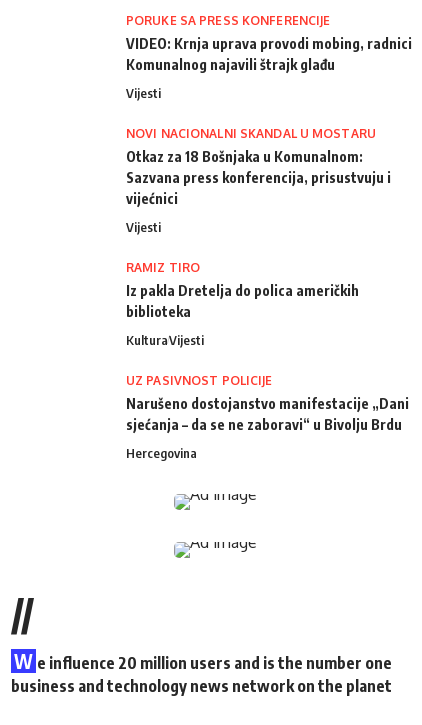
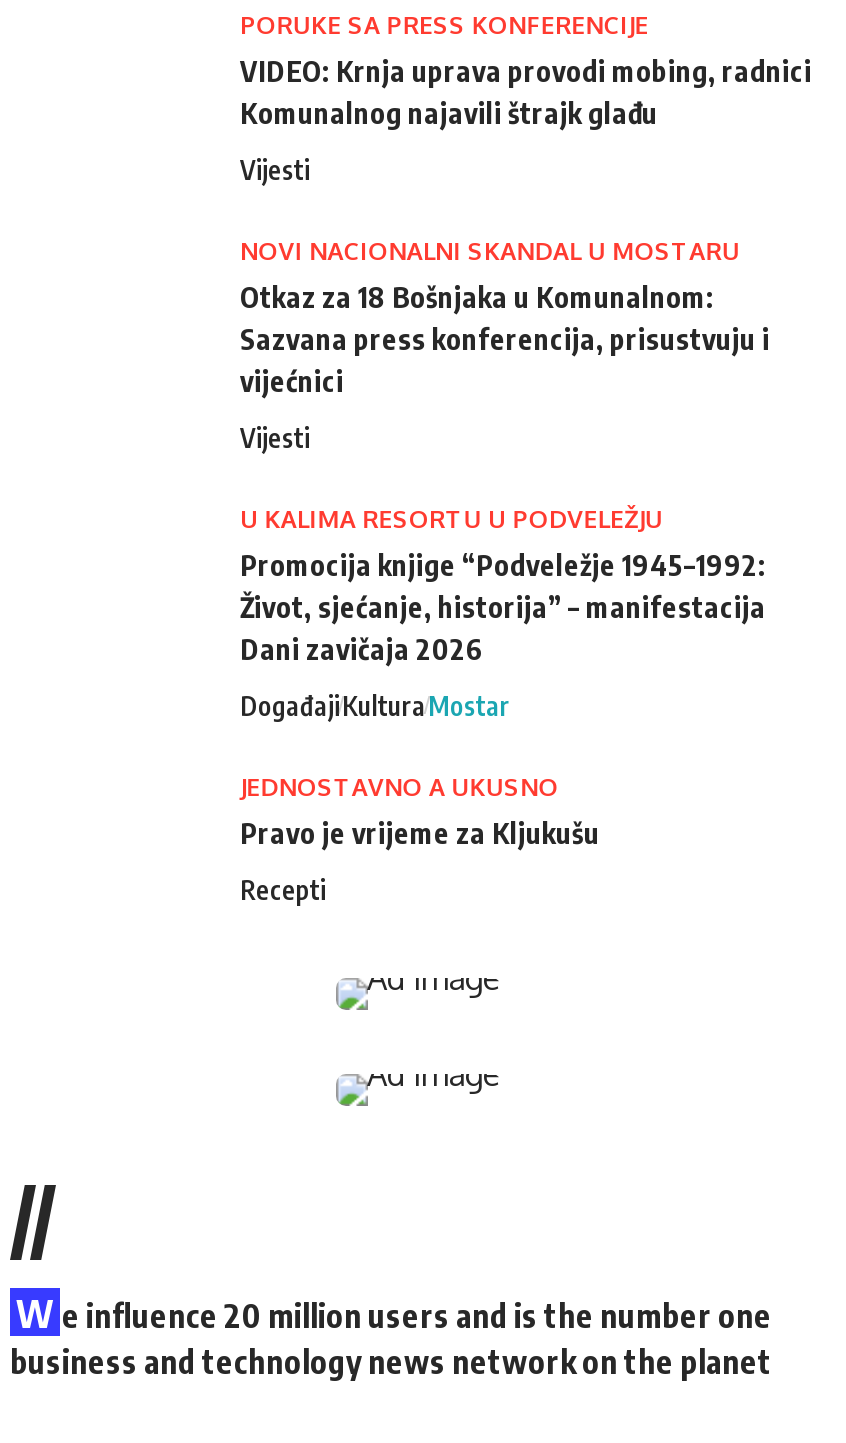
[126,260,359,320] RAMIZ TIRO | Iz pakla Dretelja do polica američkih | biblioteka -> [240,503,766,665] U KALIMA RESORTU U PODVELEŽJU | Promocija knjige “Podveležje 1945–1992: | Život, sjećanje, historija” – manifestacija | Dani zavičaja 2026
[126,332,204,348] KulturaVijesti -> [240,689,510,721] DogađajiKultura Mostar
[126,373,409,433] UZ PASIVNOST POLICIJE | Narušeno dostojanstvo manifestacije „Dani | sjećanja – da se ne zaboravi“ u Bivolju Brdu -> [240,771,600,849] JEDNOSTAVNO A UKUSNO | Pravo je vrijeme za Kljukušu
[126,445,197,461] Hercegovina -> [240,873,326,905] Recepti

